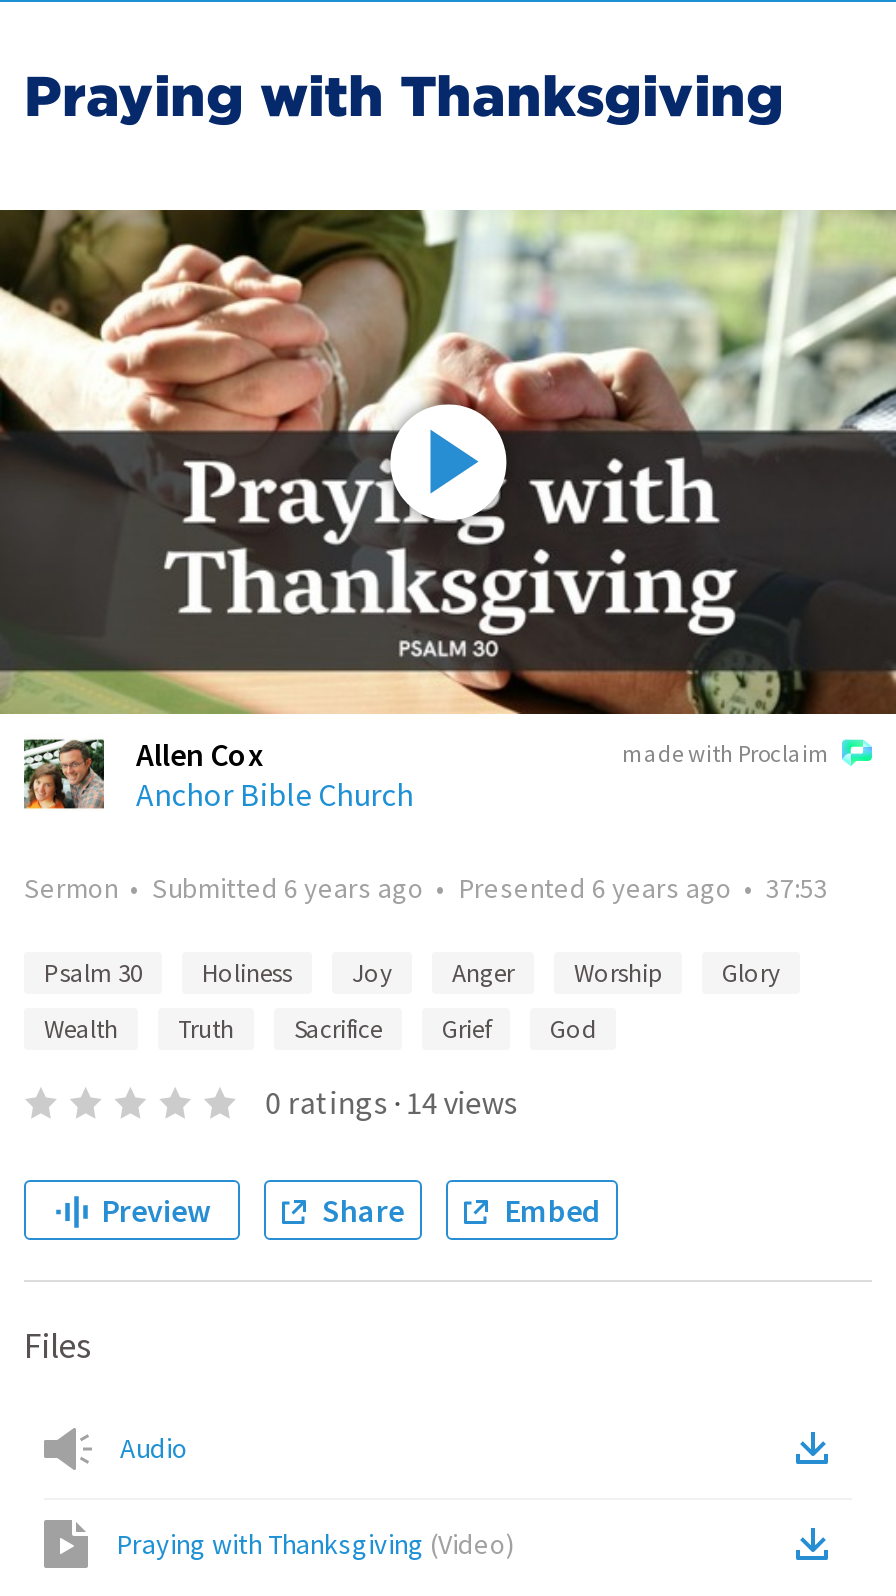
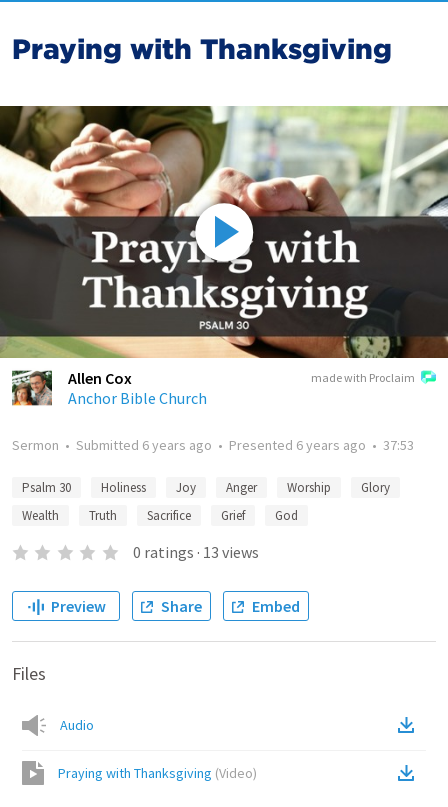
[265,1082,517,1122] 0 ratings · 14 views -> [133,542,259,562] 0 ratings · 13 views

